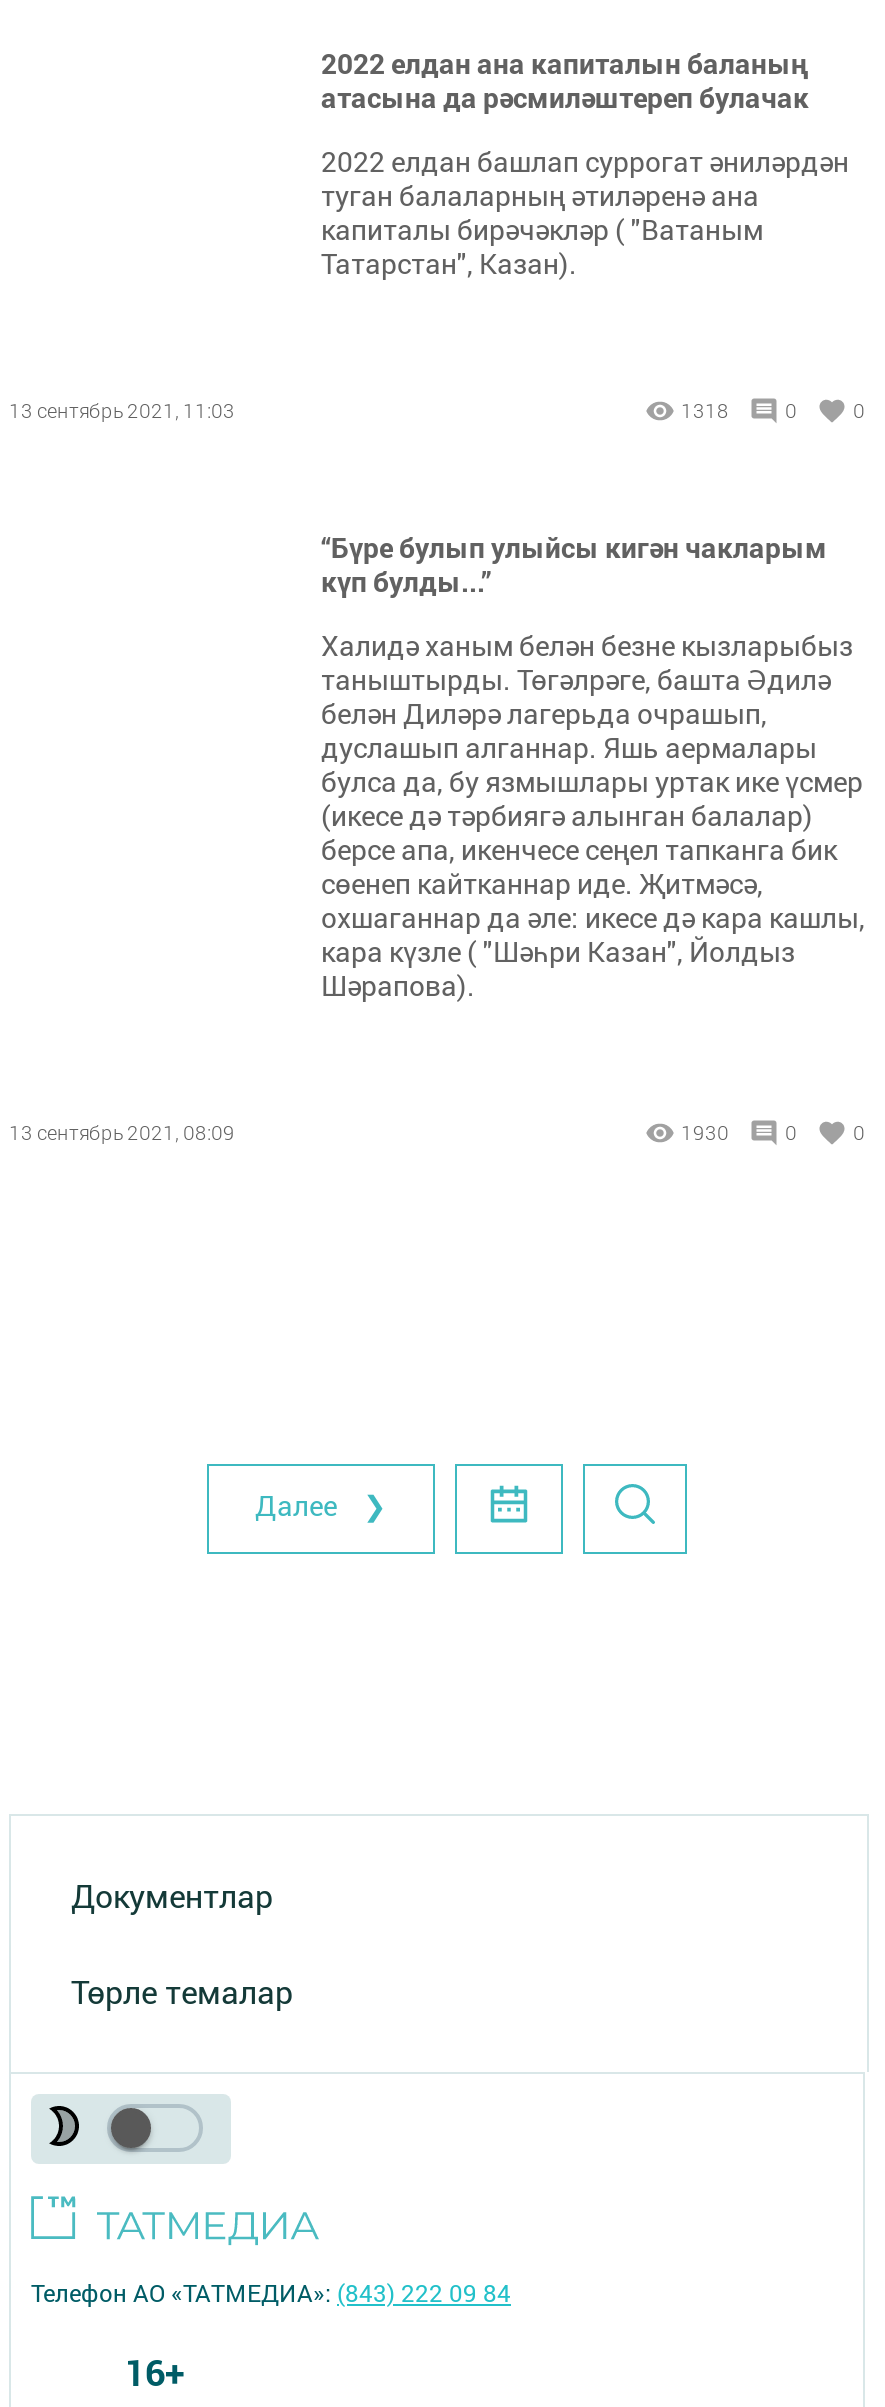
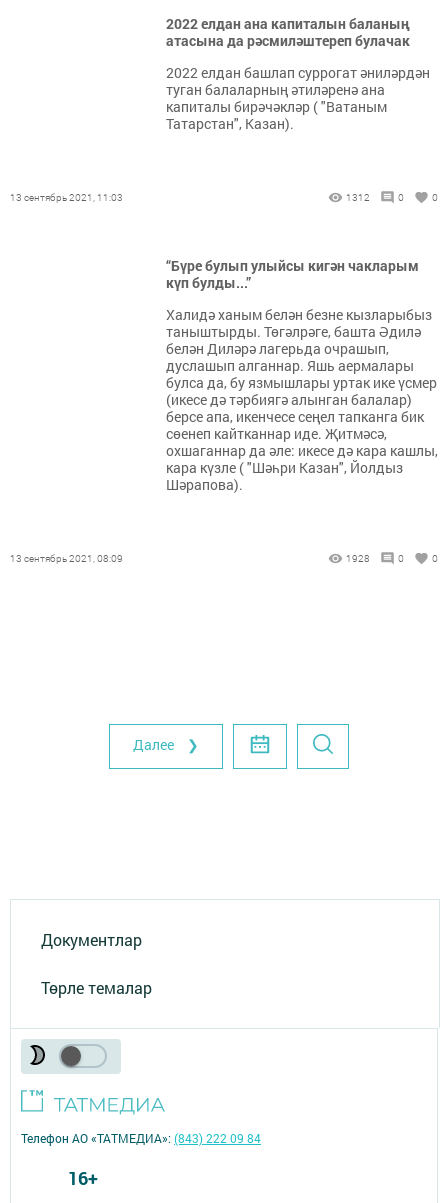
[681,398,729,424] 1318 -> [346,191,370,204] 1312
[681,1120,729,1146] 1930 -> [346,552,370,565] 1928

